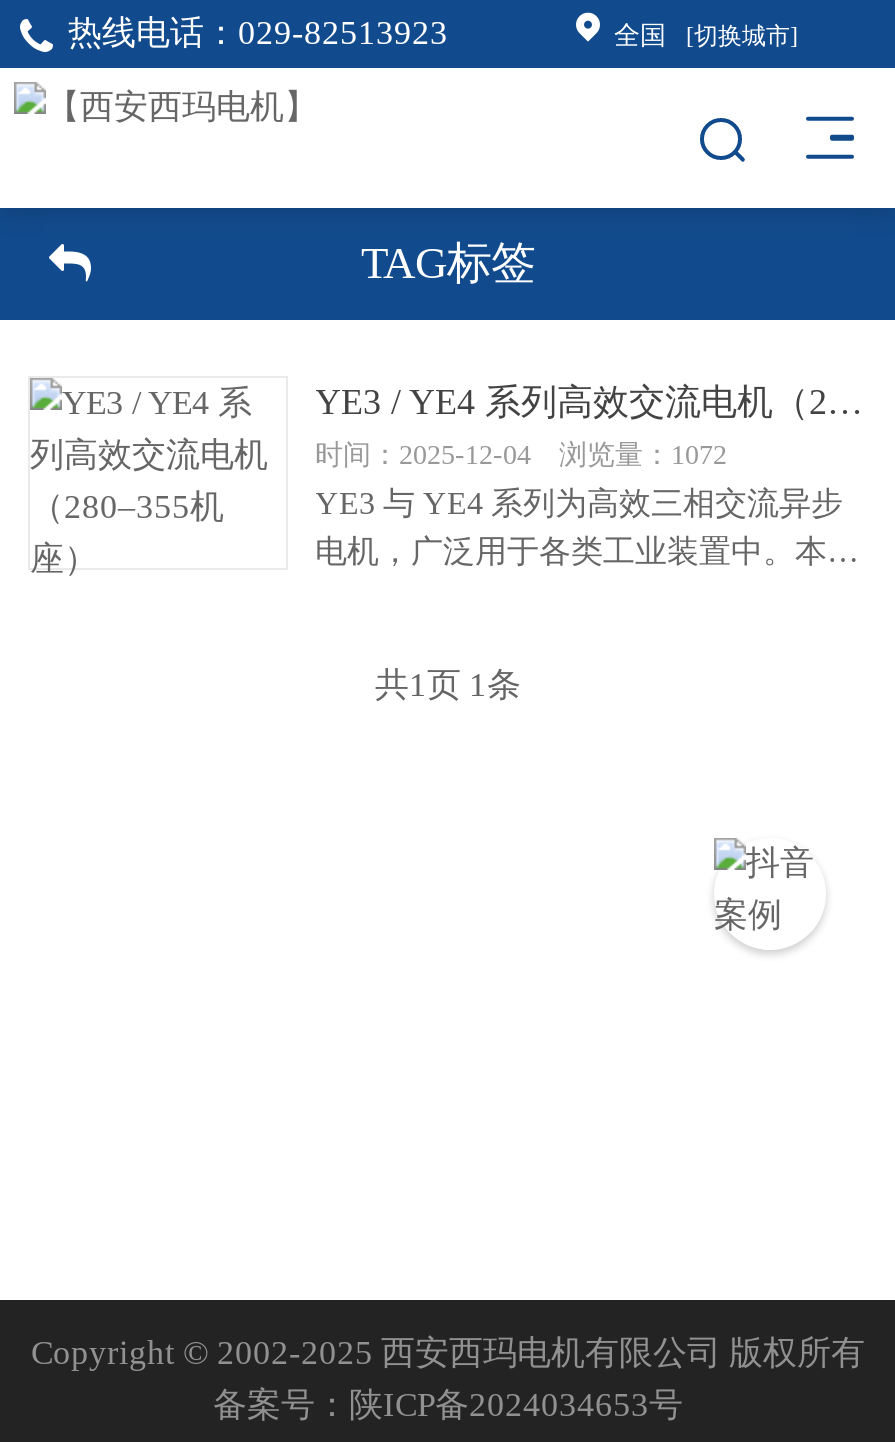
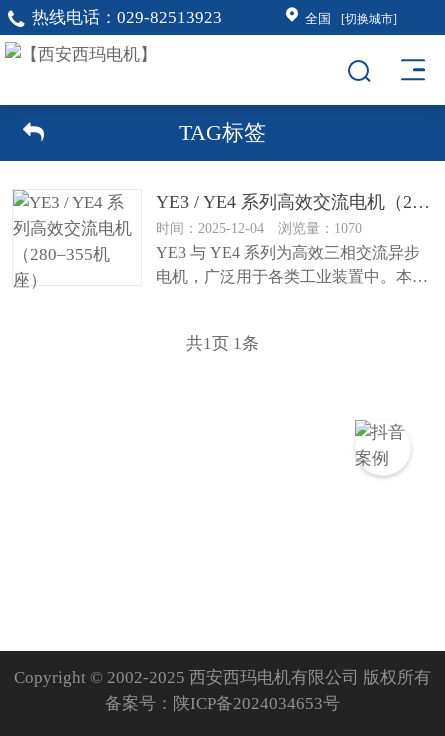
[315,440,727,470] 时间：2025-12-04 浏览量：1072 -> [155,221,361,236] 时间：2025-12-04 浏览量：1070

